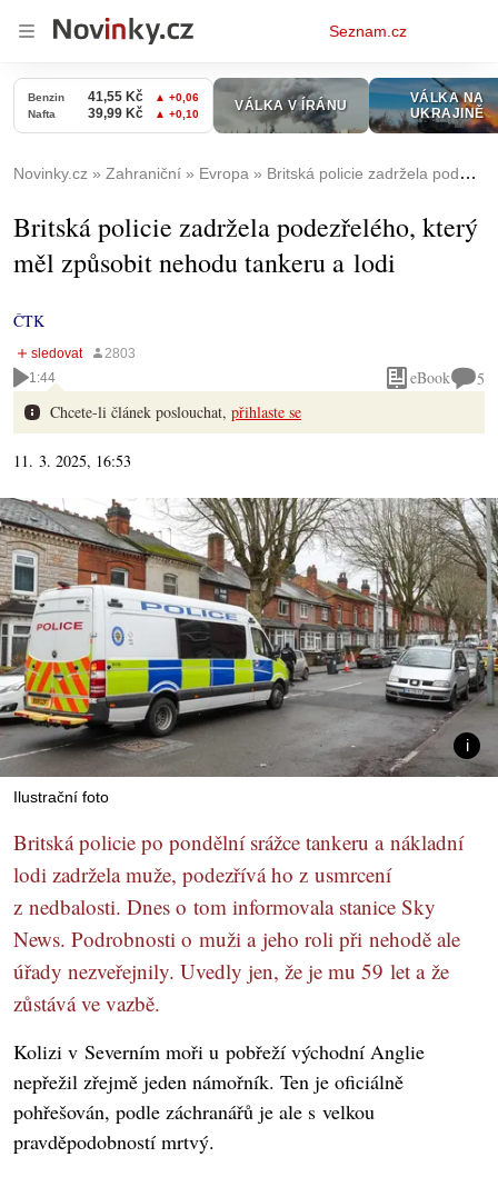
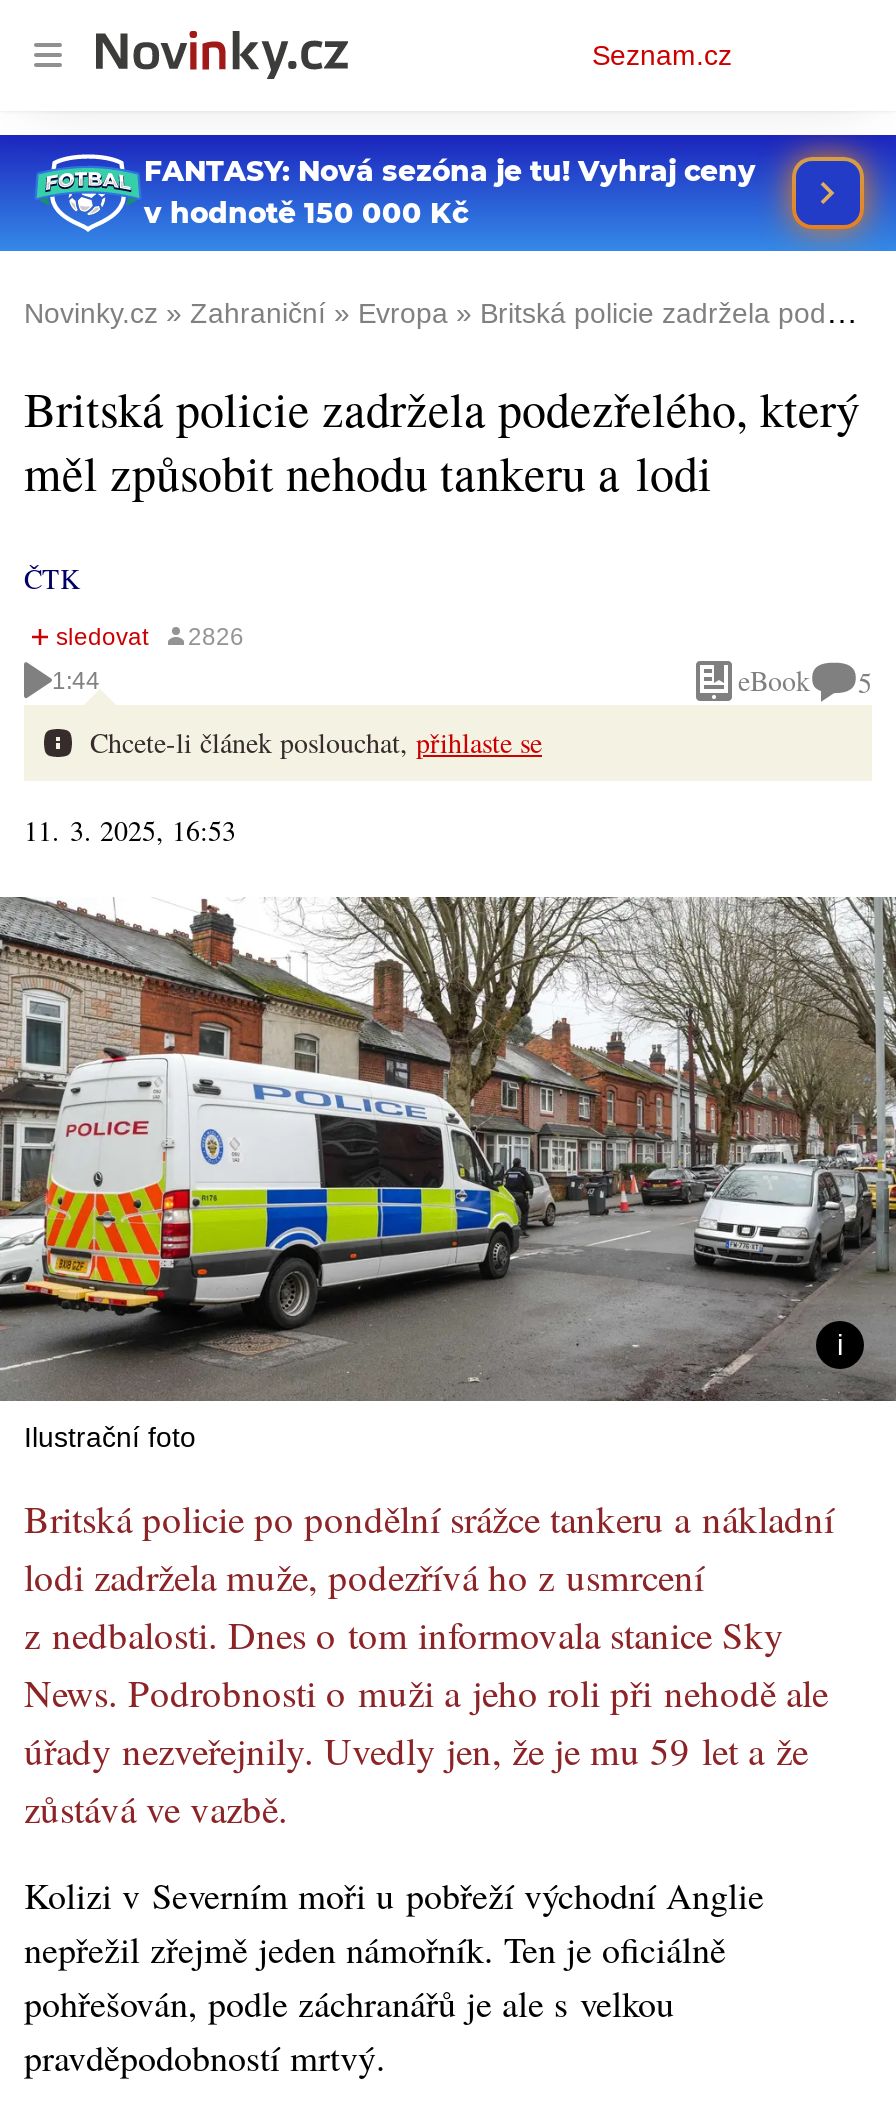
[3,76,495,139] [image] -> [6,133,890,253] [image]

